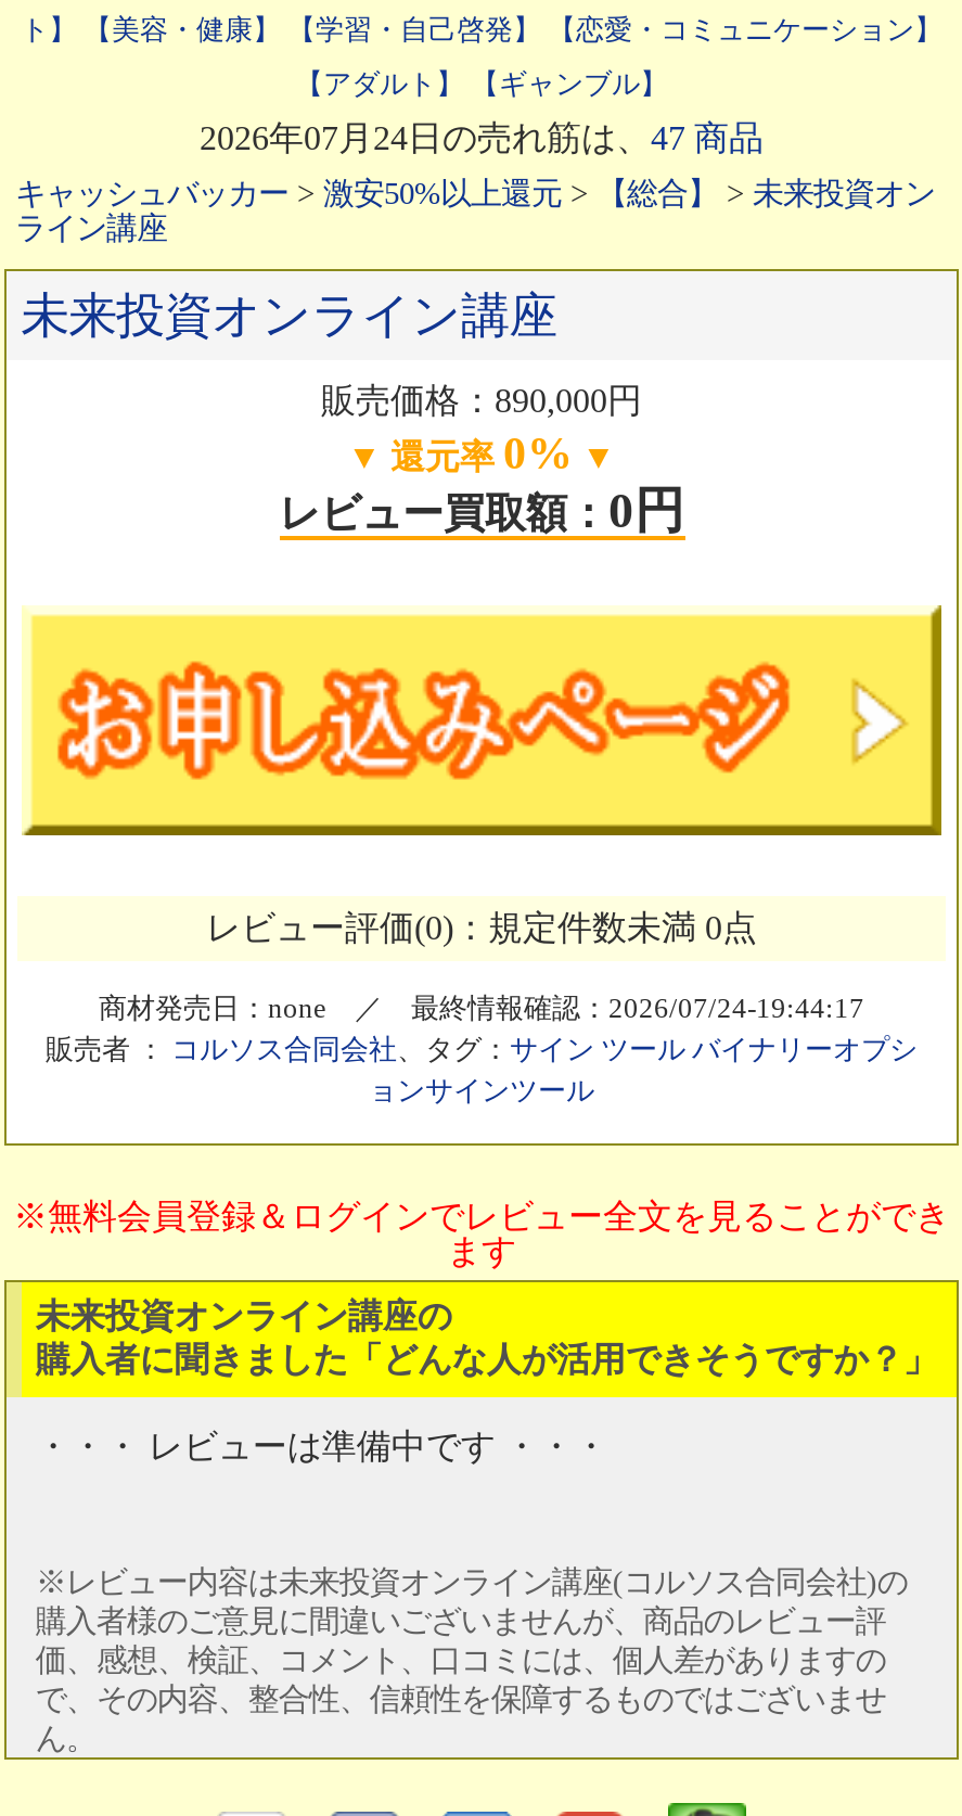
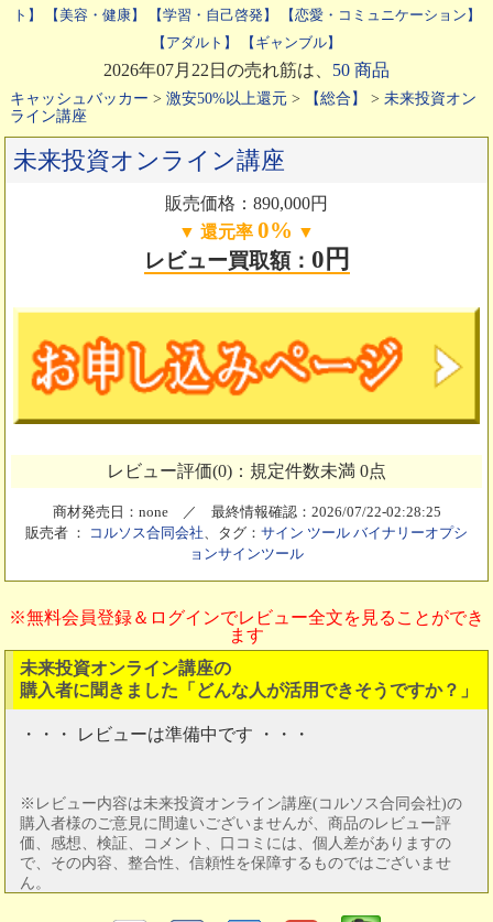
[200,120,764,156] 2026年07月24日の売れ筋は、47 商品 -> [103,61,390,79] 2026年07月22日の売れ筋は、50 商品
[99,994,864,1025] 商材発売日：none ／ 最終情報確認：2026/07/24-19:44:17 -> [52,505,441,520] 商材発売日：none ／ 最終情報確認：2026/07/22-02:28:25

